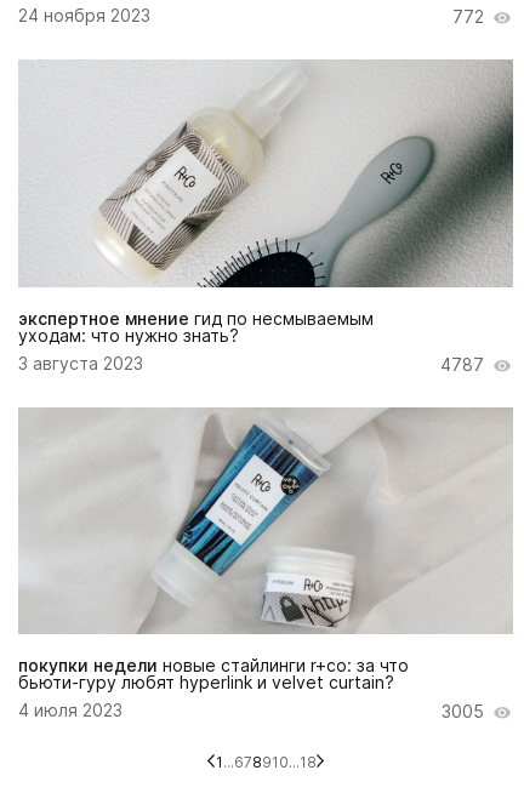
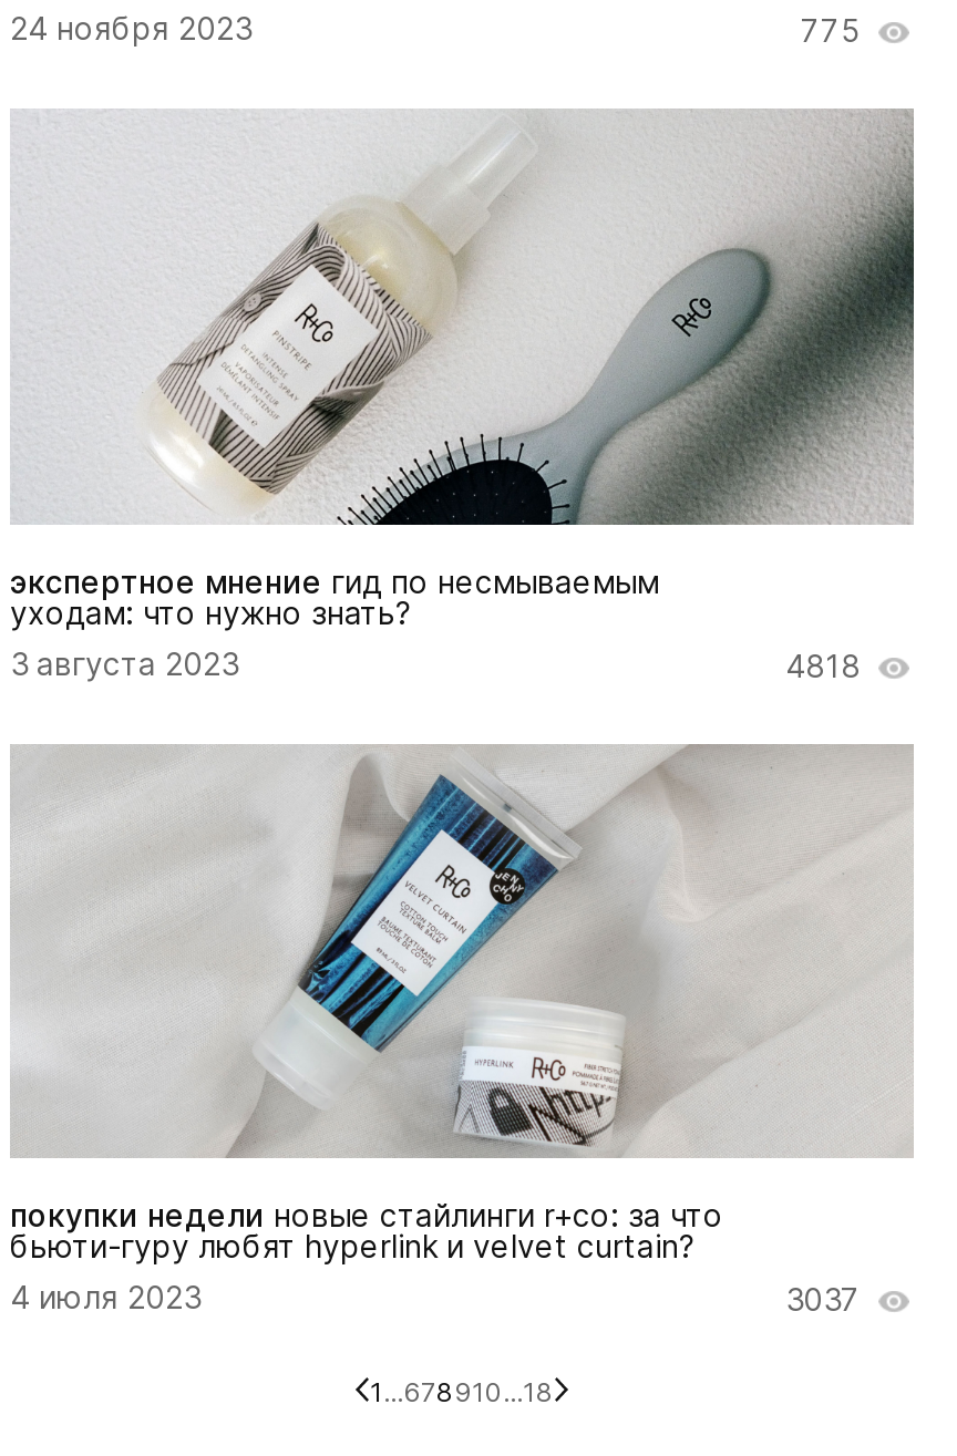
[452,6,484,27] 772 -> [801,12,861,49] 775
[440,354,484,374] 4787 -> [785,646,861,683] 4818
[442,701,484,722] 3005 -> [785,1280,861,1318] 3037

